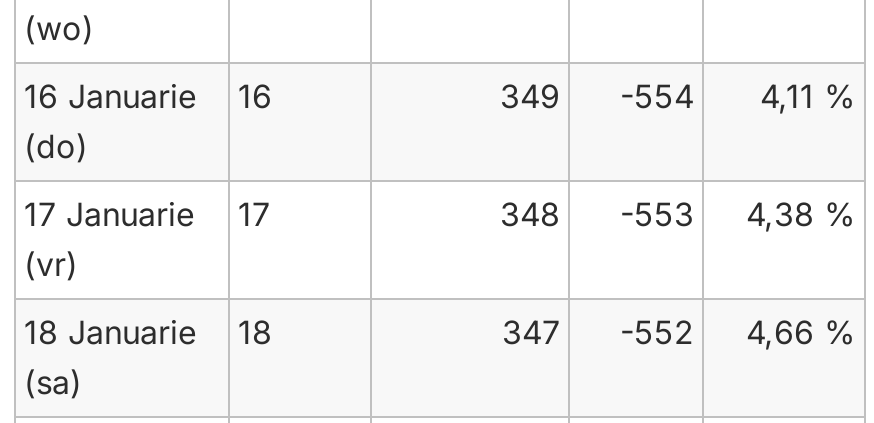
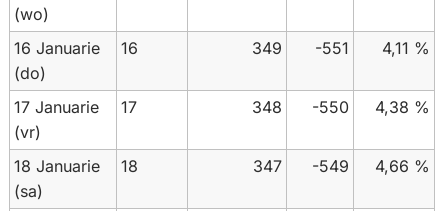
[500,76,856,116] 349 -554 4,11 % -> [252,38,430,58] 349 -551 4,11 %
[500,194,856,234] 348 -553 4,38 % -> [252,97,430,117] 348 -550 4,38 %
[502,312,856,352] 347 -552 4,66 % -> [253,156,430,176] 347 -549 4,66 %

